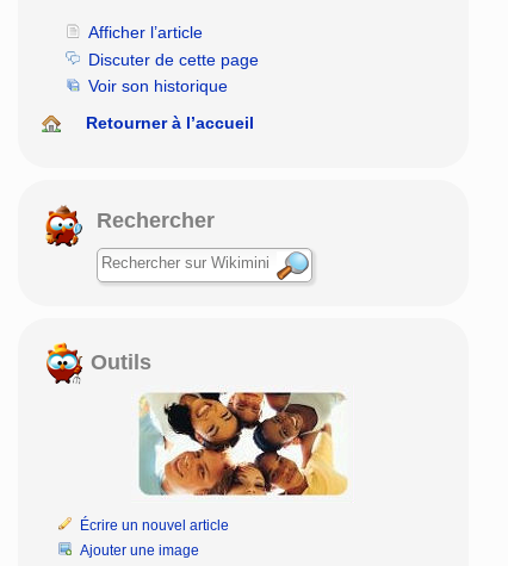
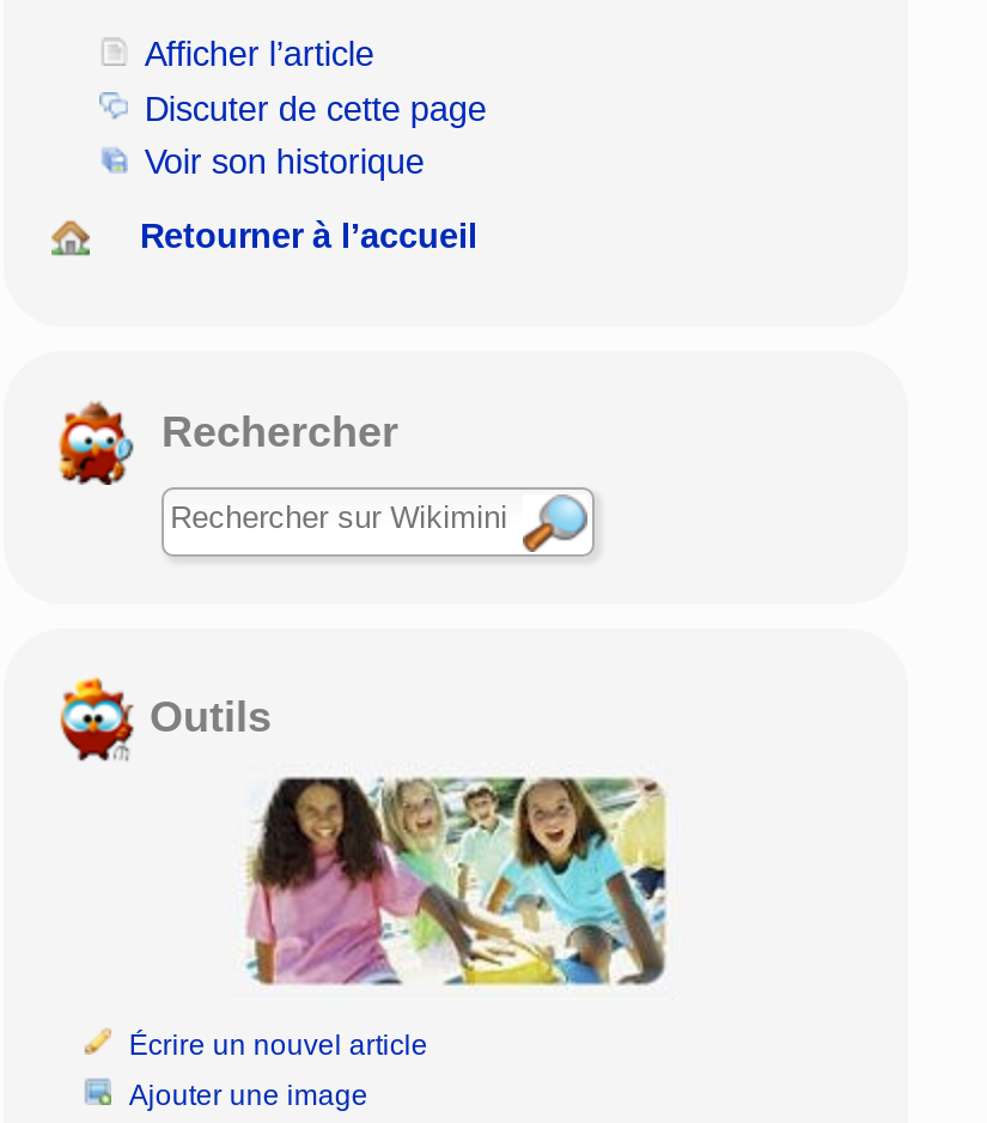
[138,391,348,497] [image] -> [245,775,669,988] [image]

